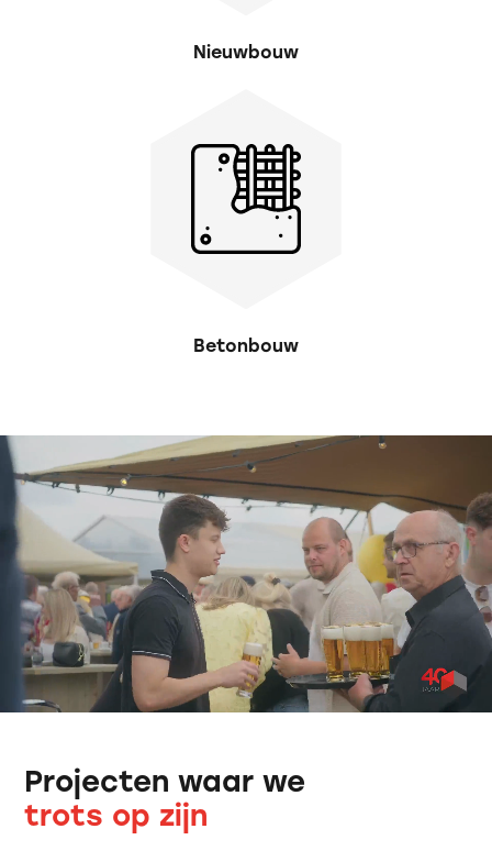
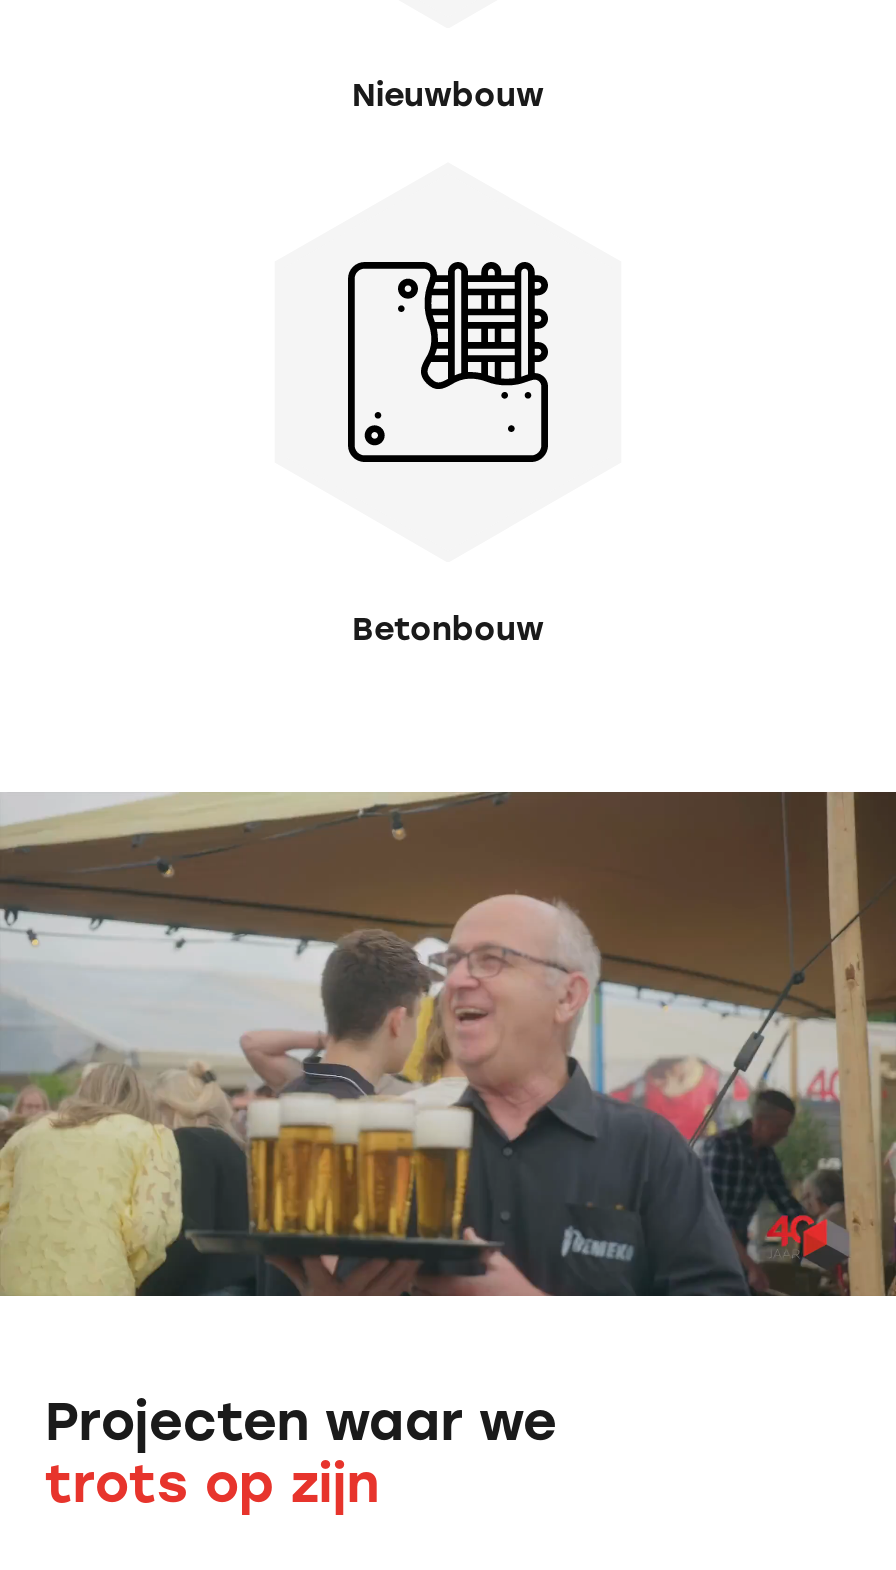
[3,435,489,714] [image] -> [6,790,890,1298] [image]

